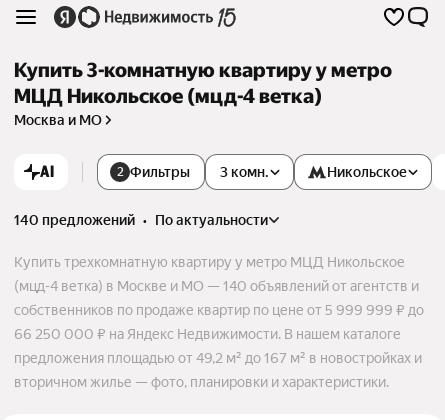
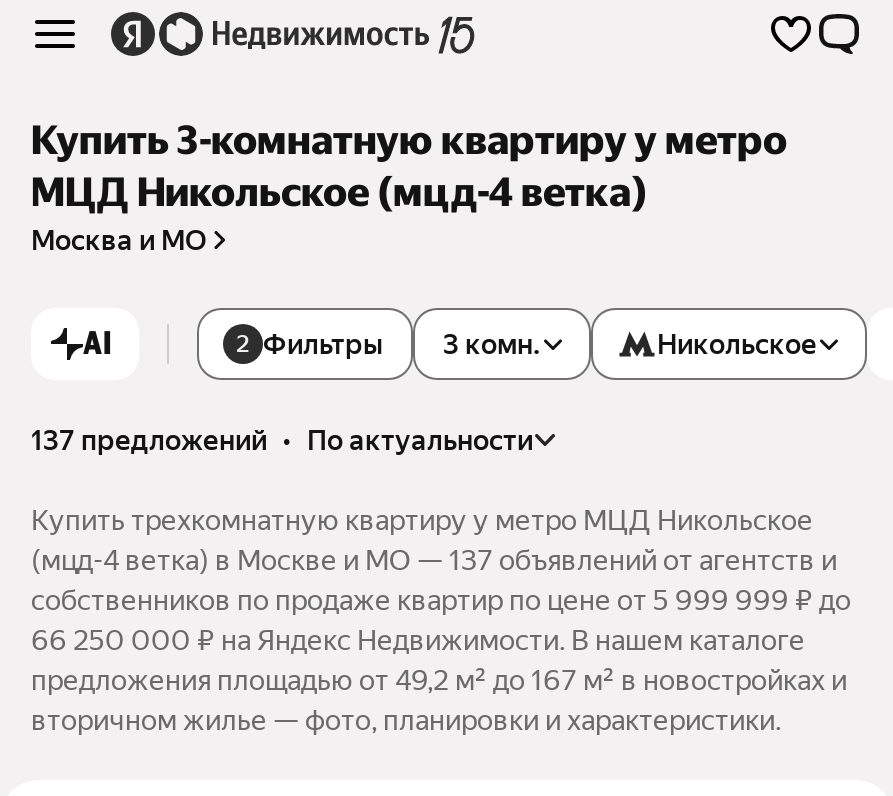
[14,212,268,228] 140 предложений • по актуальности -> [31,424,533,456] 137 предложений • по актуальности
[14,278,419,294] (мцд-4 ветка) в Москве и МО — 140 объявлений от агентств и -> [31,544,837,576] (мцд-4 ветка) в Москве и МО — 137 объявлений от агентств и

